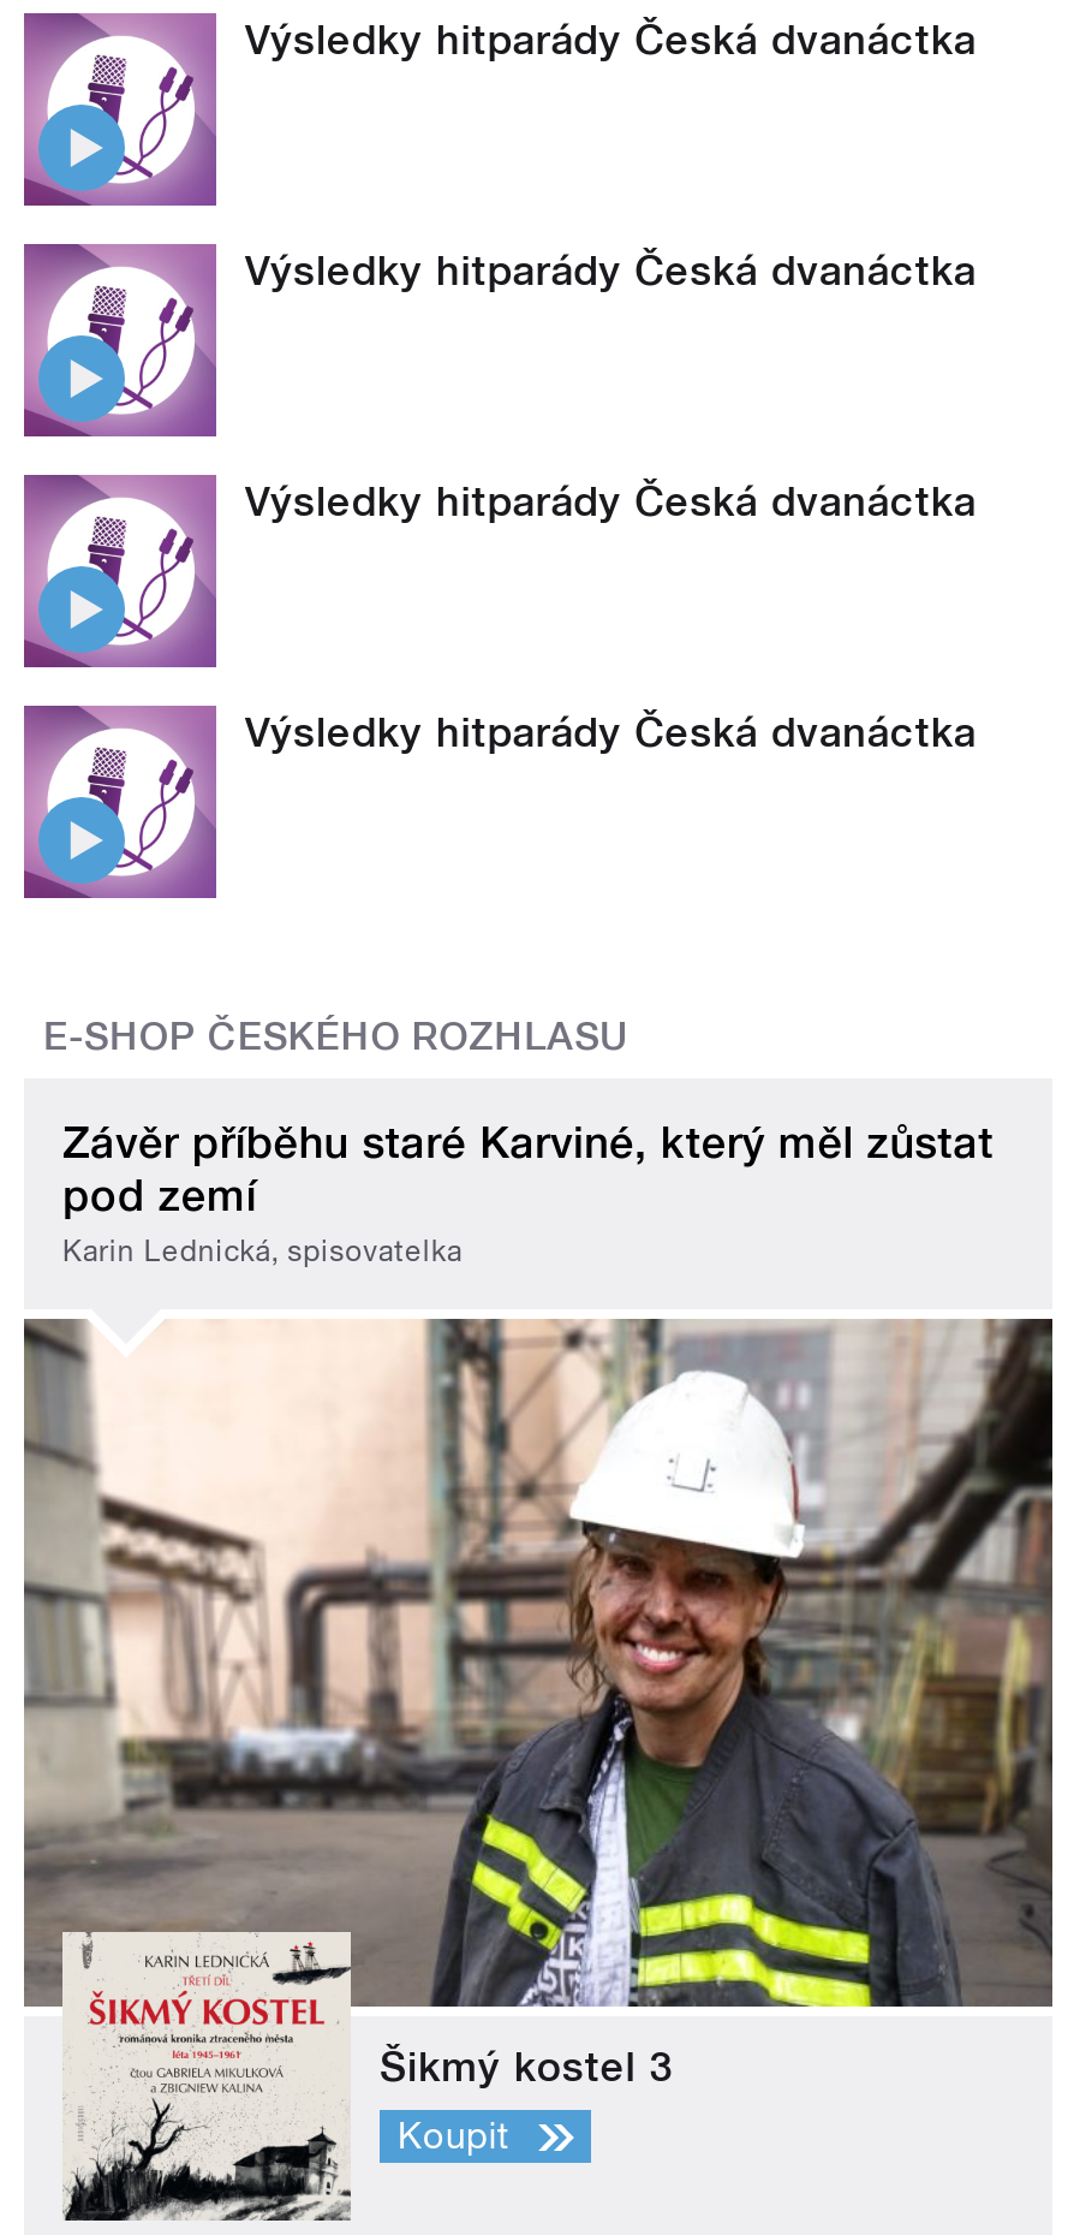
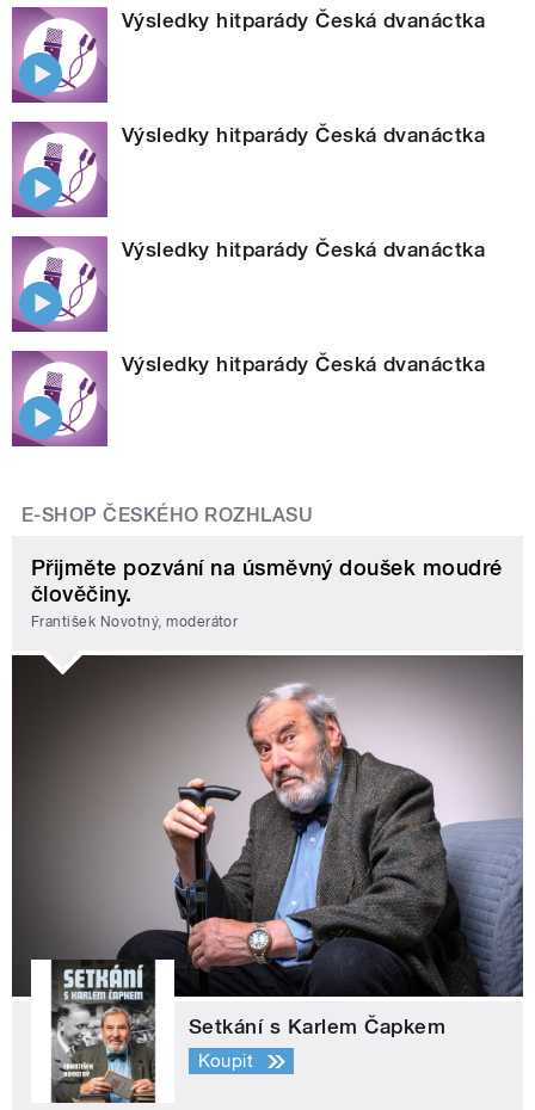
[62,1117,994,1269] Závěr příběhu staré Karviné, který měl zůstat | pod zemí | Karin Lednická, spisovatelka -> [31,555,502,631] Přijměte pozvání na úsměvný doušek moudré | člověčiny. | František Novotný, moderátor
[22,1316,1055,2223] [image] | Šikmý kostel 3 -> [11,654,524,1104] [image] | Setkání s Karlem Čapkem

